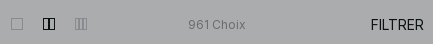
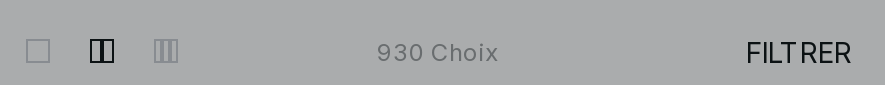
[188,16,246,31] 961 Choix -> [377,36,499,66] 930 Choix

